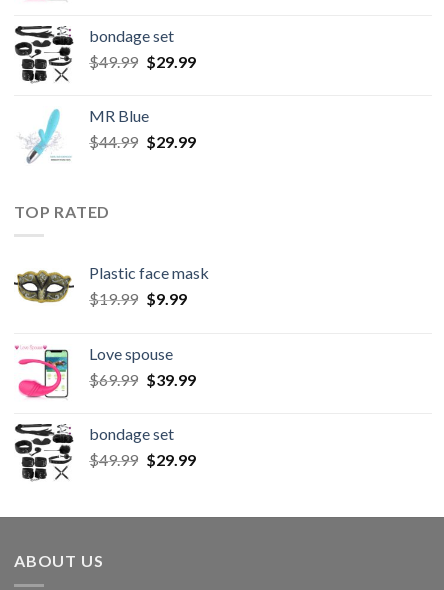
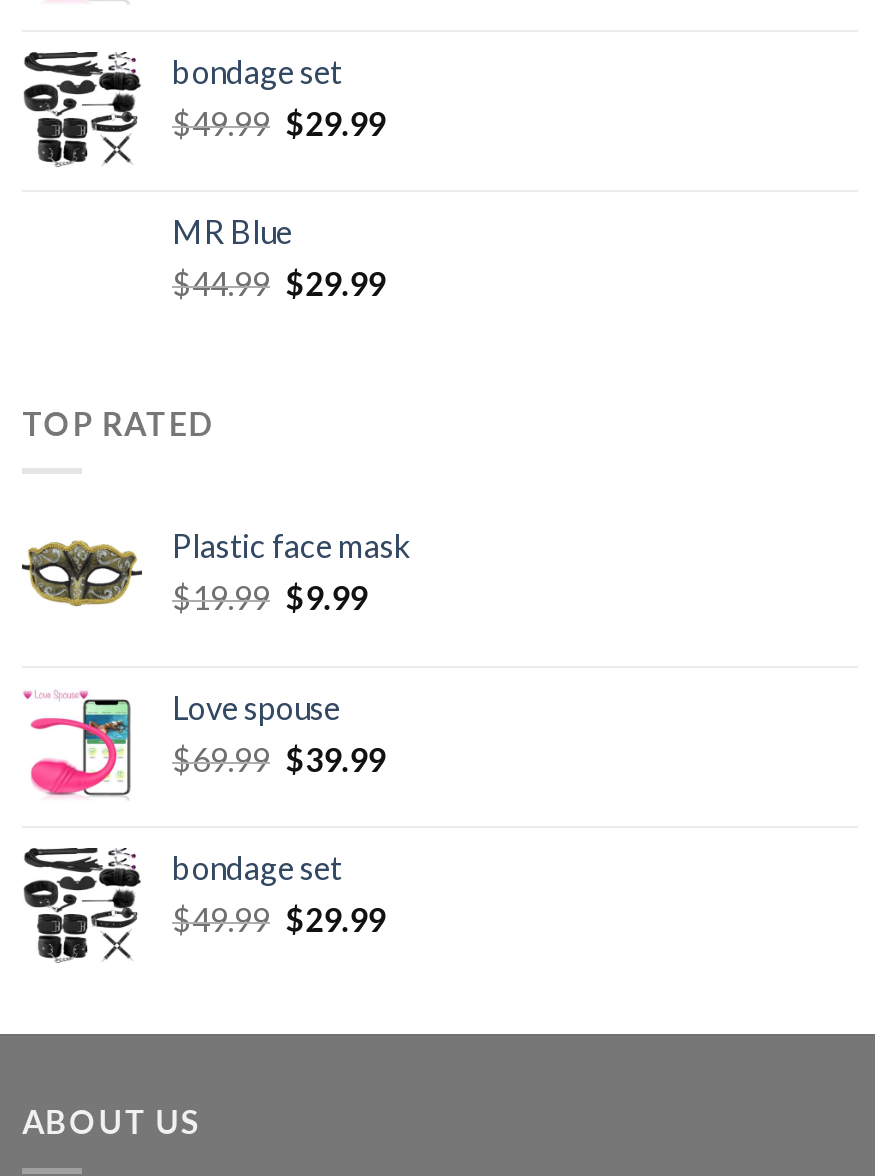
[19,108,71,164] [image] -> none

